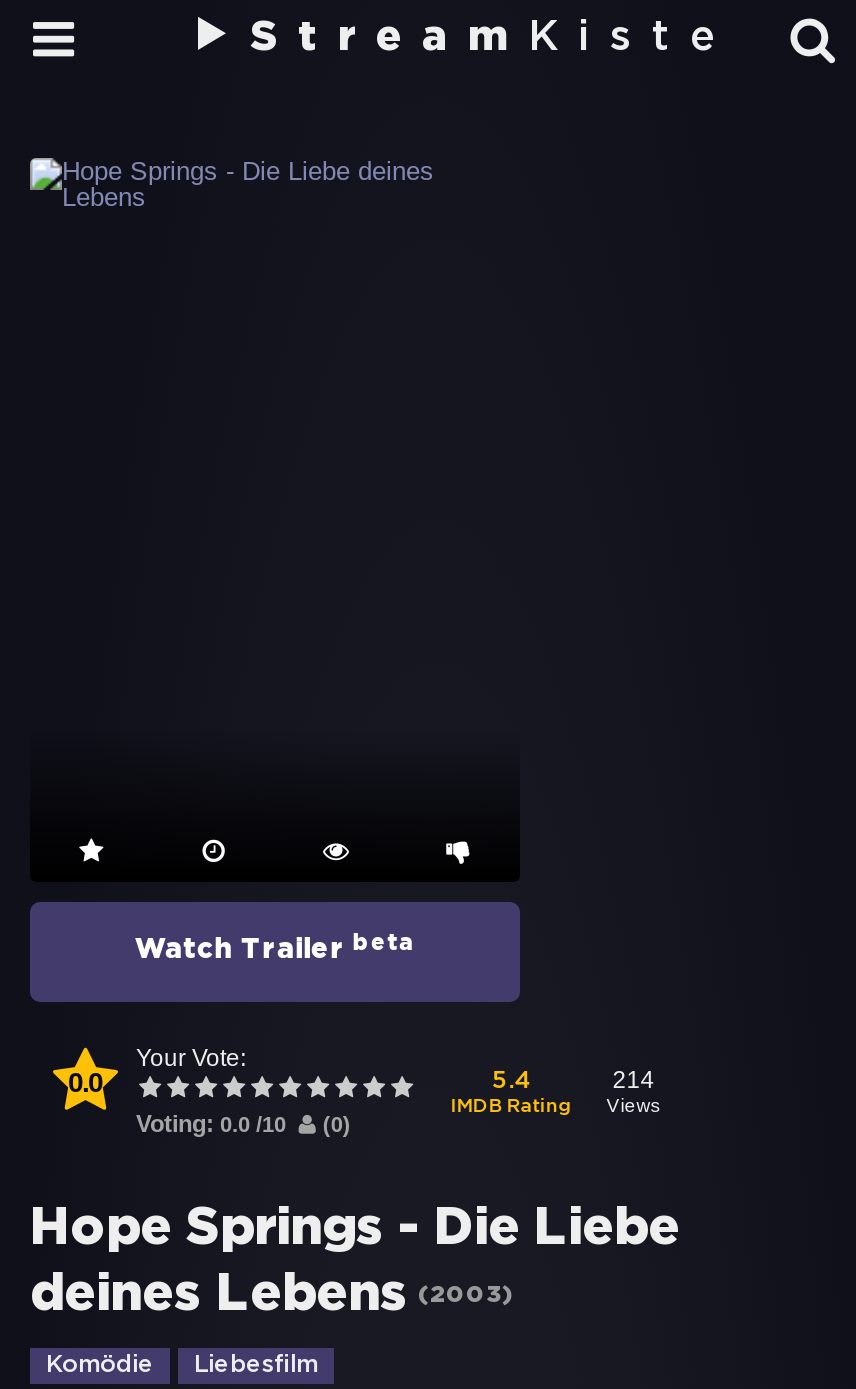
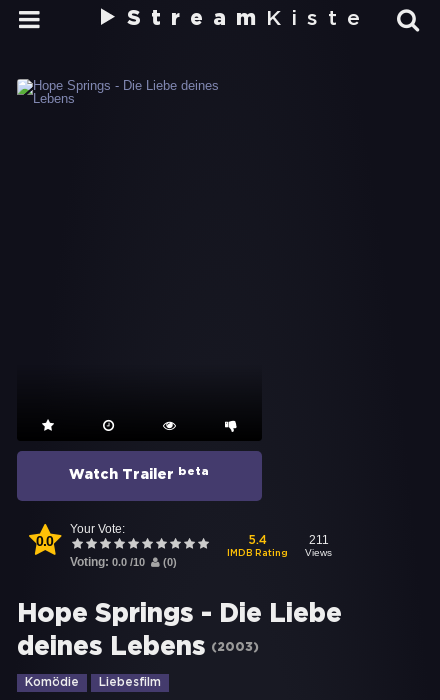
[613,1066,655,1094] 214 -> [309,533,329,547] 211

